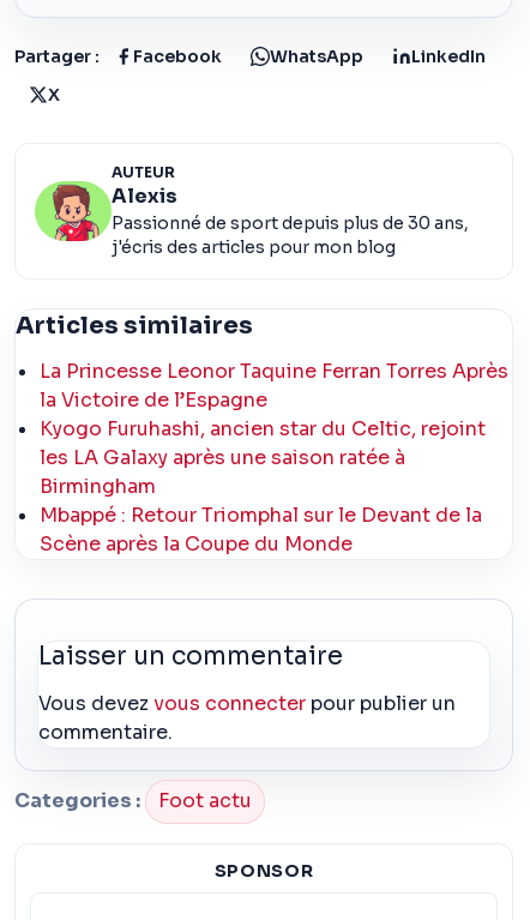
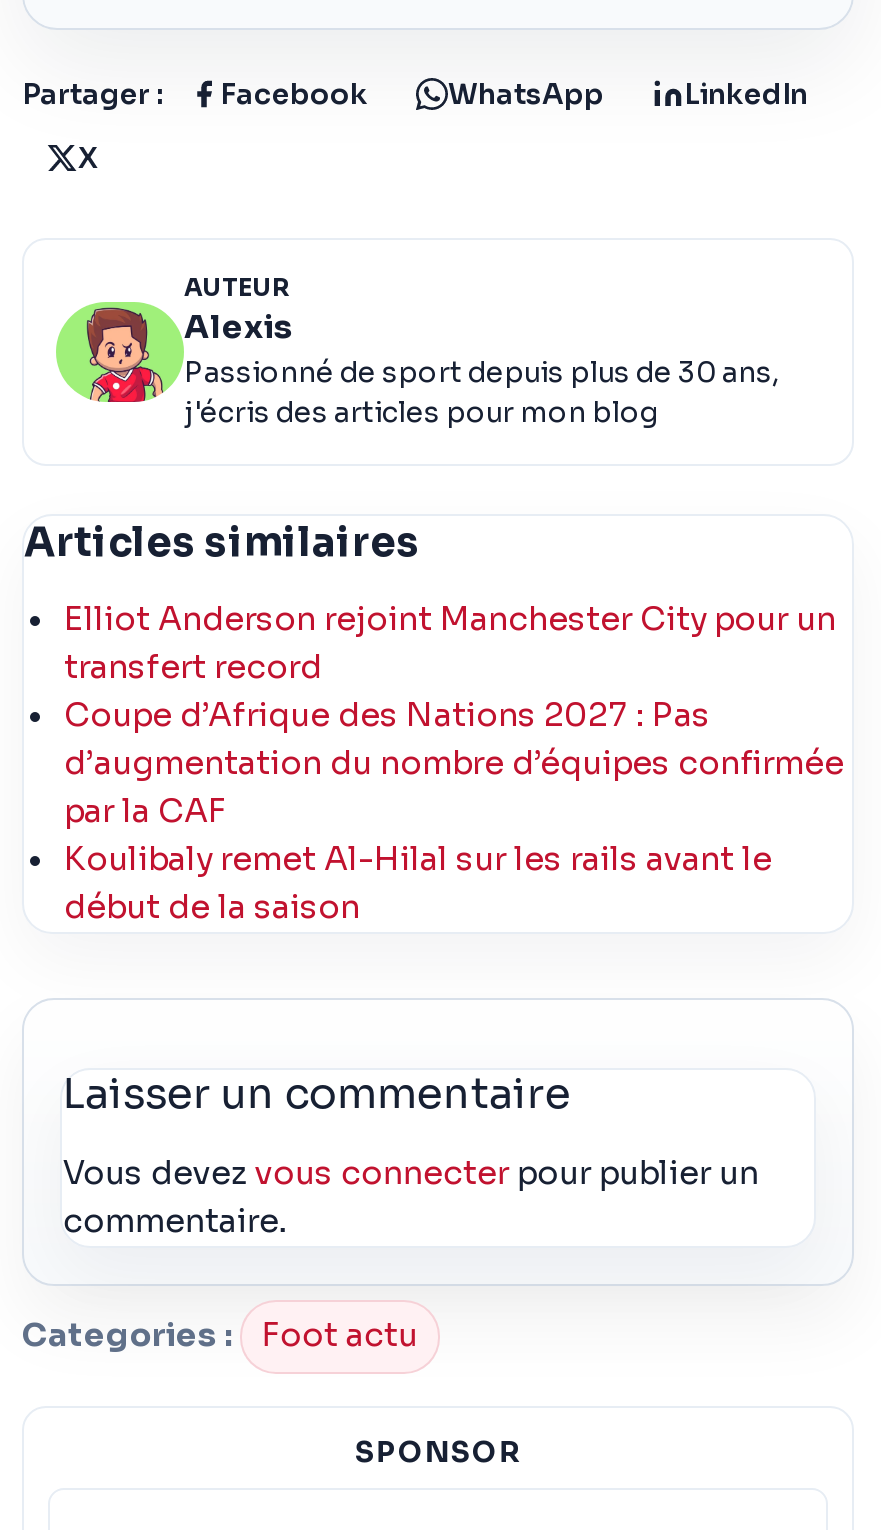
[40,358,508,556] La Princesse Leonor Taquine Ferran Torres Après | la Victoire de l’Espagne | Kyogo Furuhashi, ancien star du Celtic, rejoint | les LA Galaxy après une saison ratée à | Birmingham | Mbappé : Retour Triomphal sur le Devant de la | Scène après la Coupe du Monde -> [64,597,844,927] Elliot Anderson rejoint Manchester City pour un | transfert record | Coupe d’Afrique des Nations 2027 : Pas | d’augmentation du nombre d’équipes confirmée | par la CAF | Koulibaly remet Al-Hilal sur les rails avant le | début de la saison

